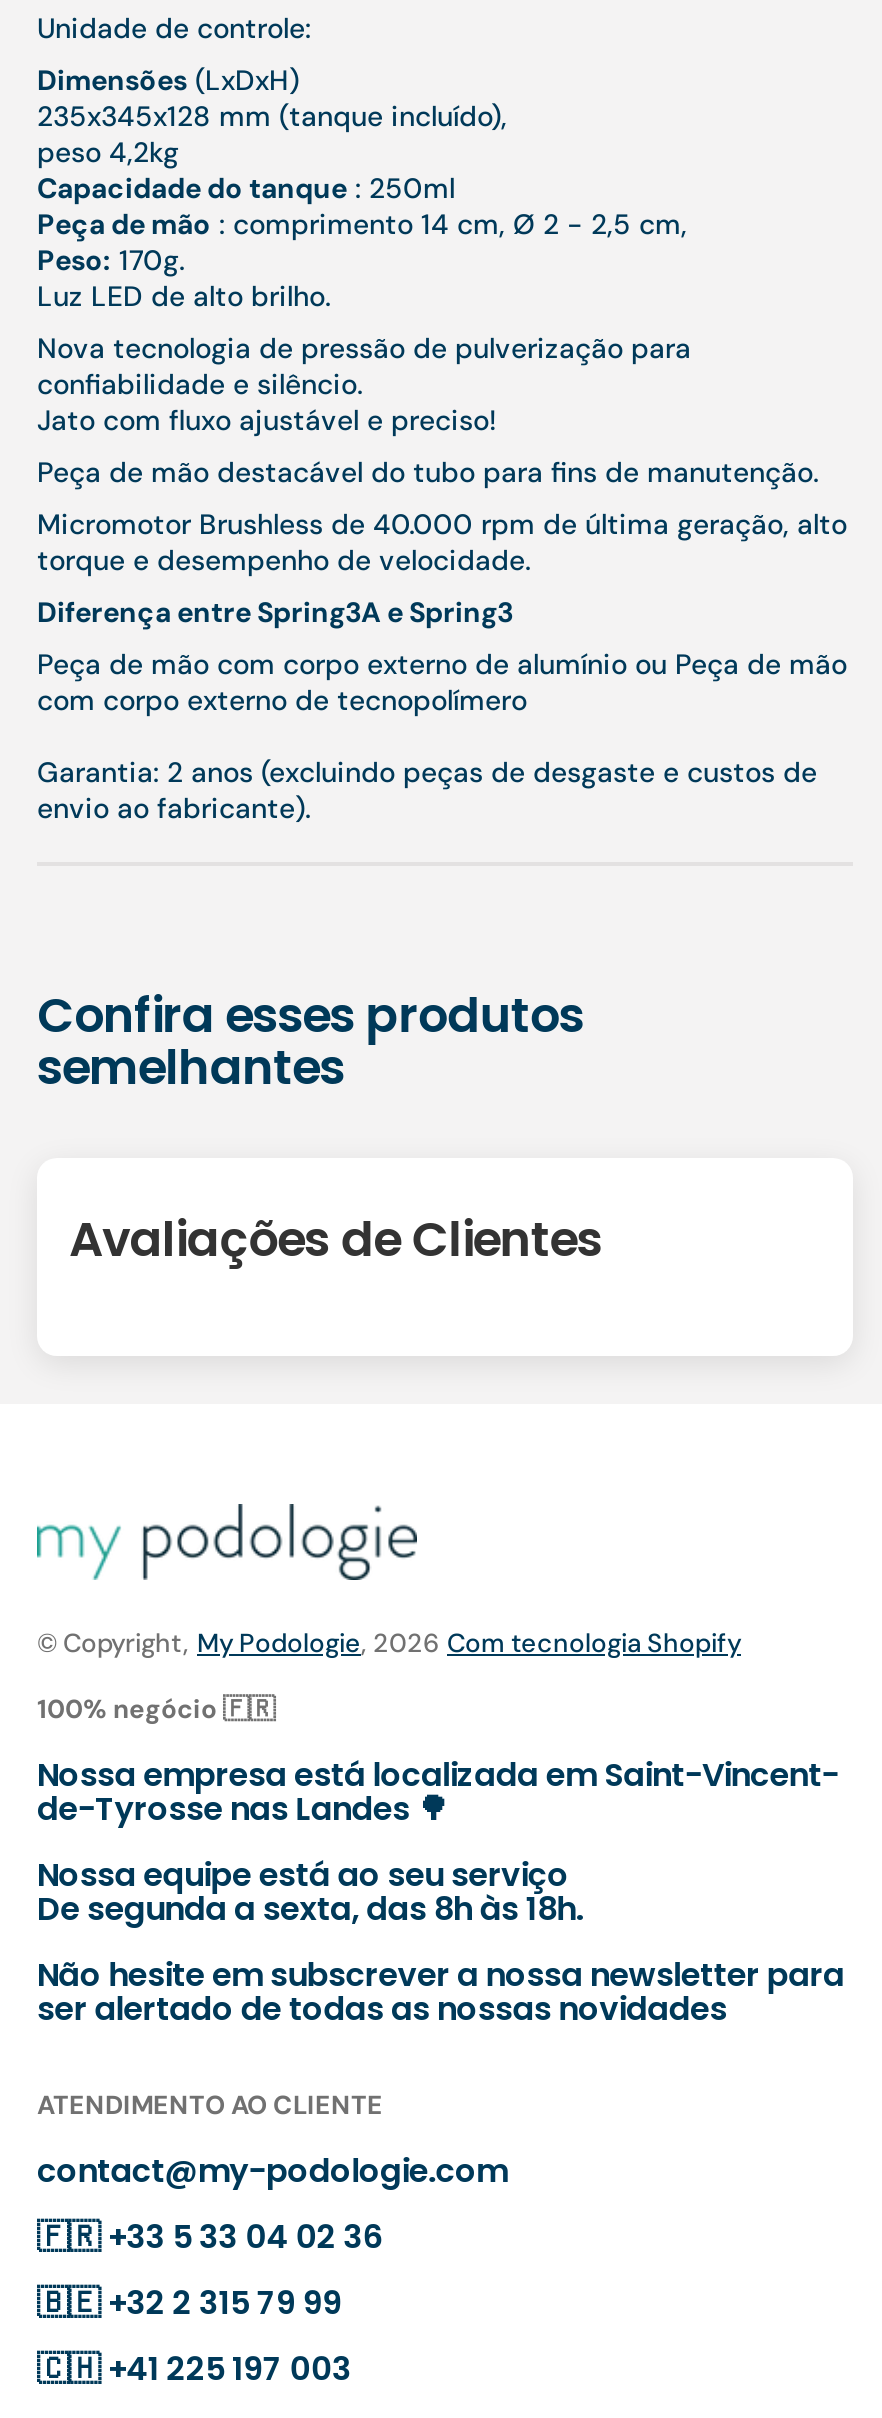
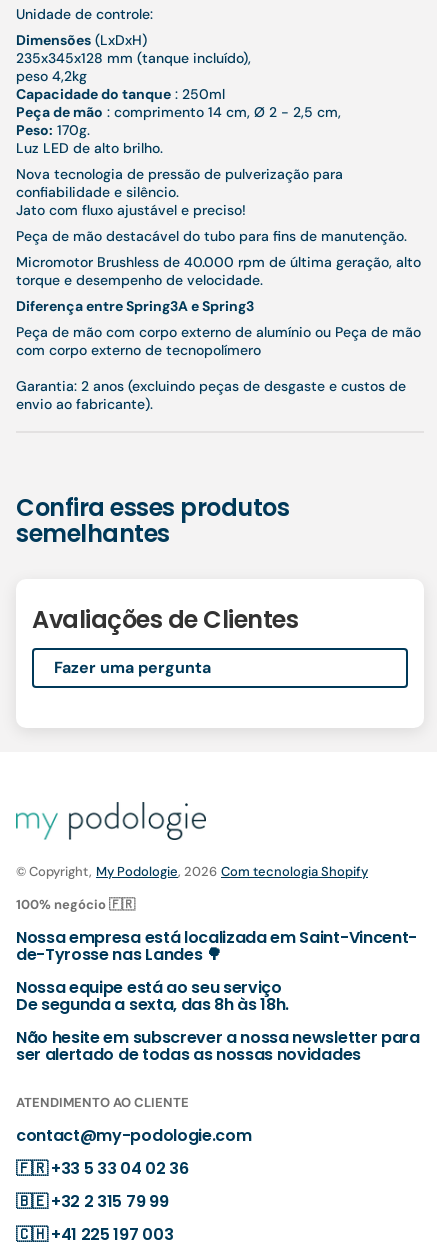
none -> [54,657,211,678] Fazer uma pergunta

